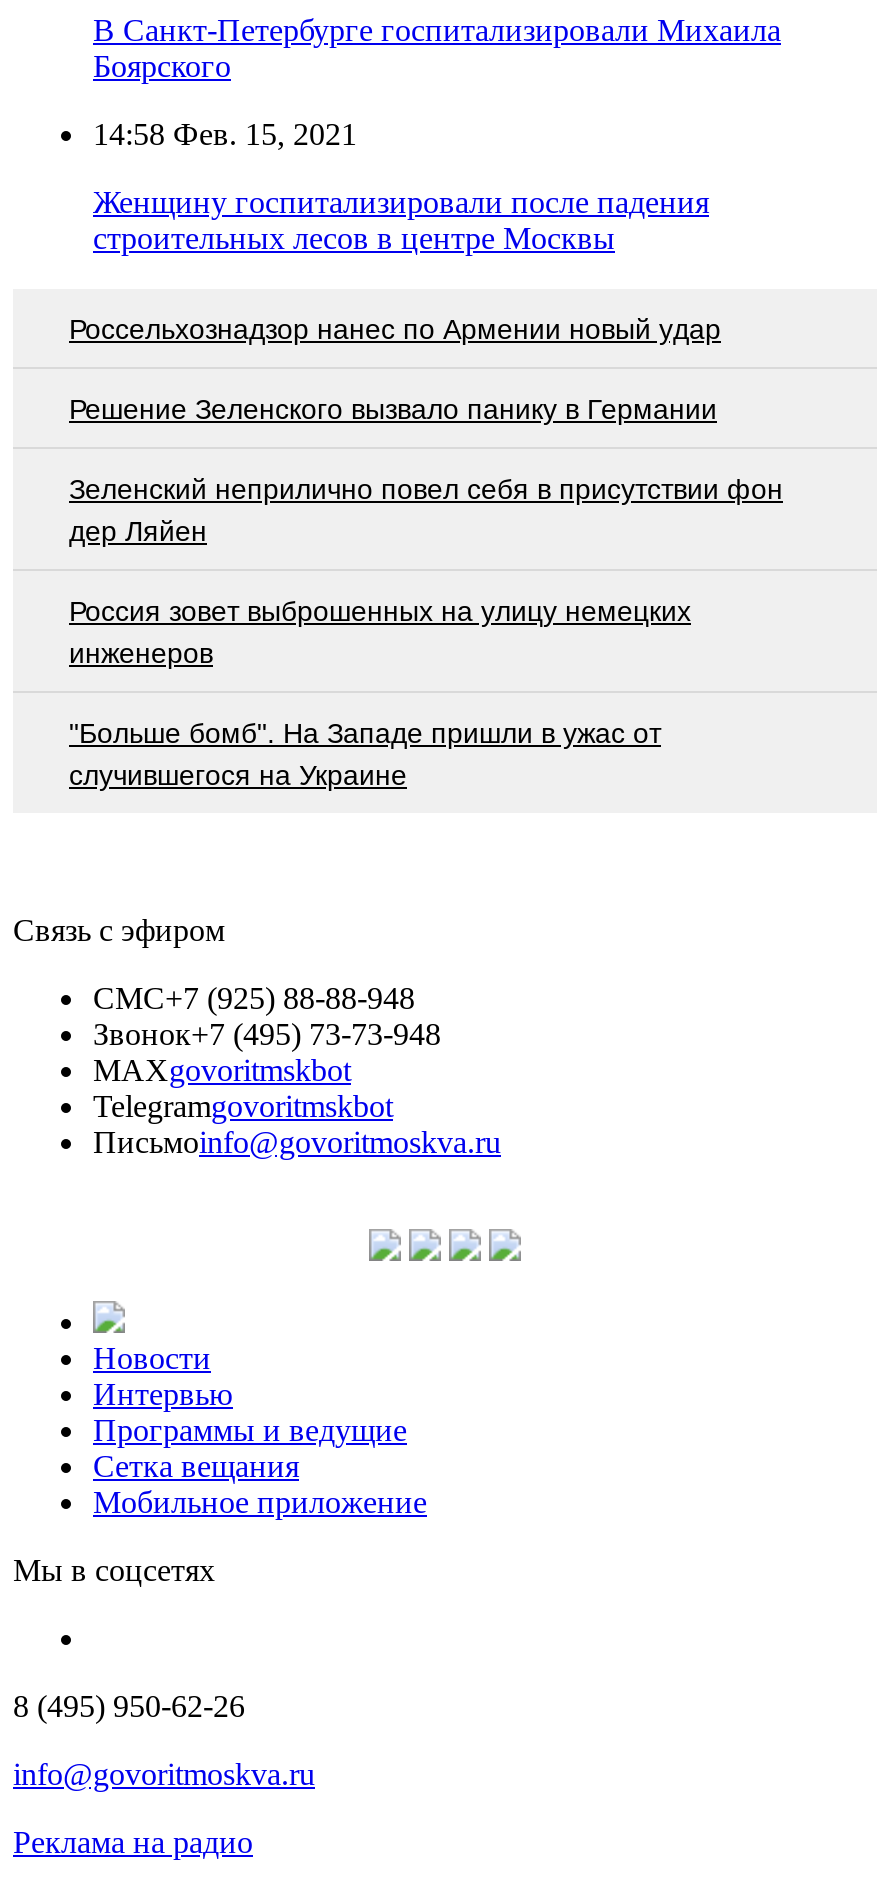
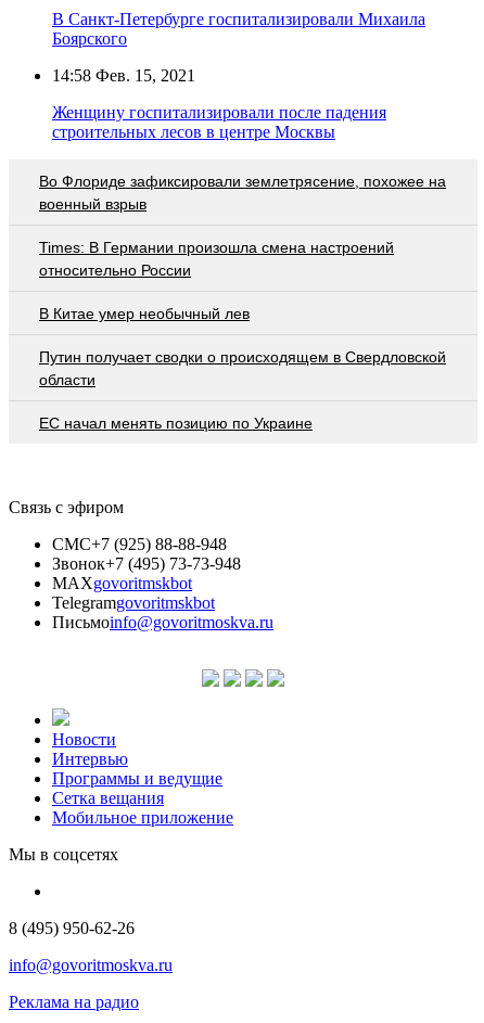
[69,314,721,346] Россельхознадзор нанес по Армении новый удар -> [39,172,446,212] Во Флориде зафиксировали землетрясение, похожее на | военный взрыв
[69,394,717,426] Решение Зеленского вызвало панику в Германии -> [39,238,394,278] Times: В Германии произошла смена настроений | относительно России
[69,474,783,548] Зеленский неприлично повел cебя в присутствии фон | дер Ляйен -> [39,304,250,322] В Китае умер необычный лев
[69,596,691,670] Россия зовет выброшенных на улицу немецких | инженеров -> [39,348,446,388] Путин получает сводки о происходящем в Свердловской | области
[69,718,661,792] "Больше бомб". На Западе пришли в ужас от | случившегося на Украине -> [39,414,313,431] ЕС начал менять позицию по Украине

